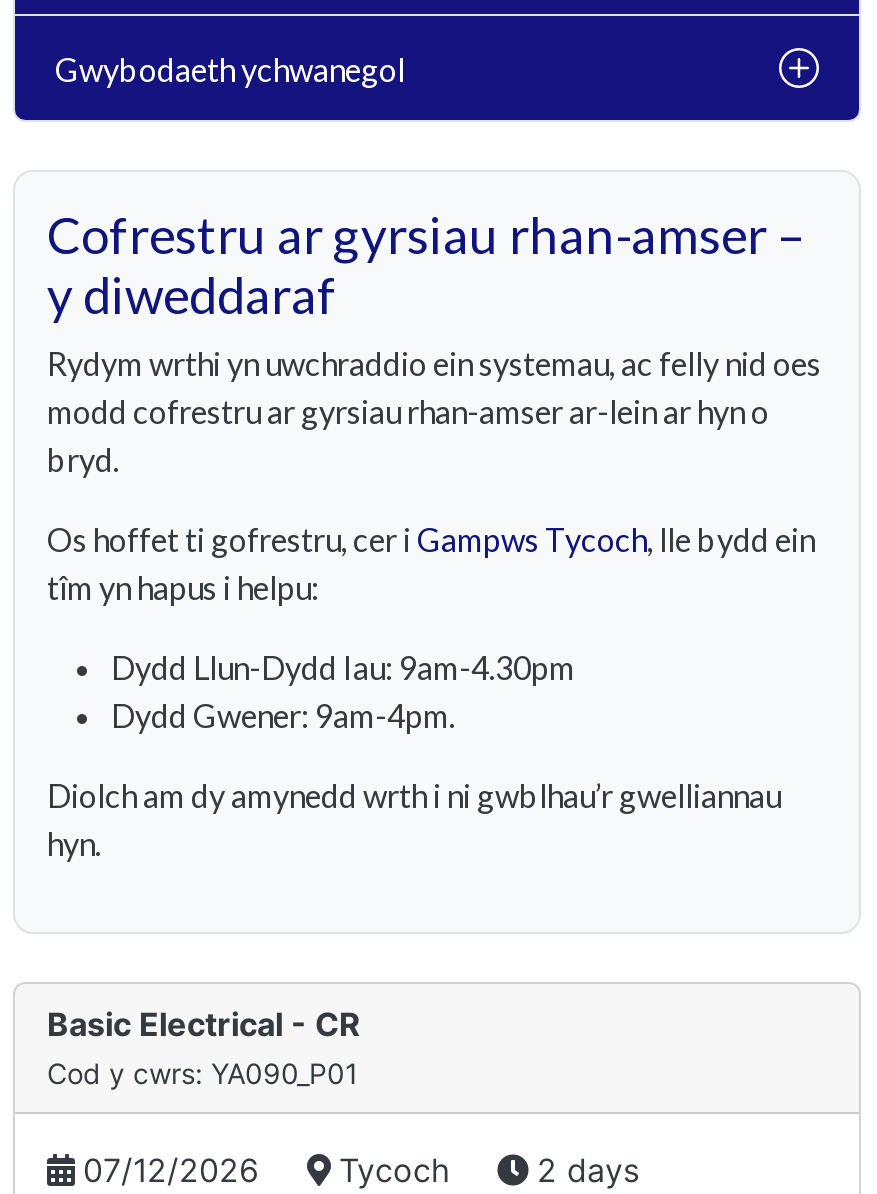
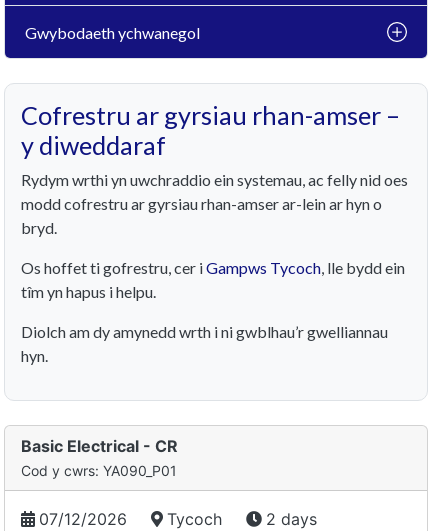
[47,568,575,734] tîm yn hapus i helpu: | Dydd Llun-Dydd Iau: 9am-4.30pm | Dydd Gwener: 9am-4pm. -> [21,282,156,301] tîm yn hapus i helpu.

